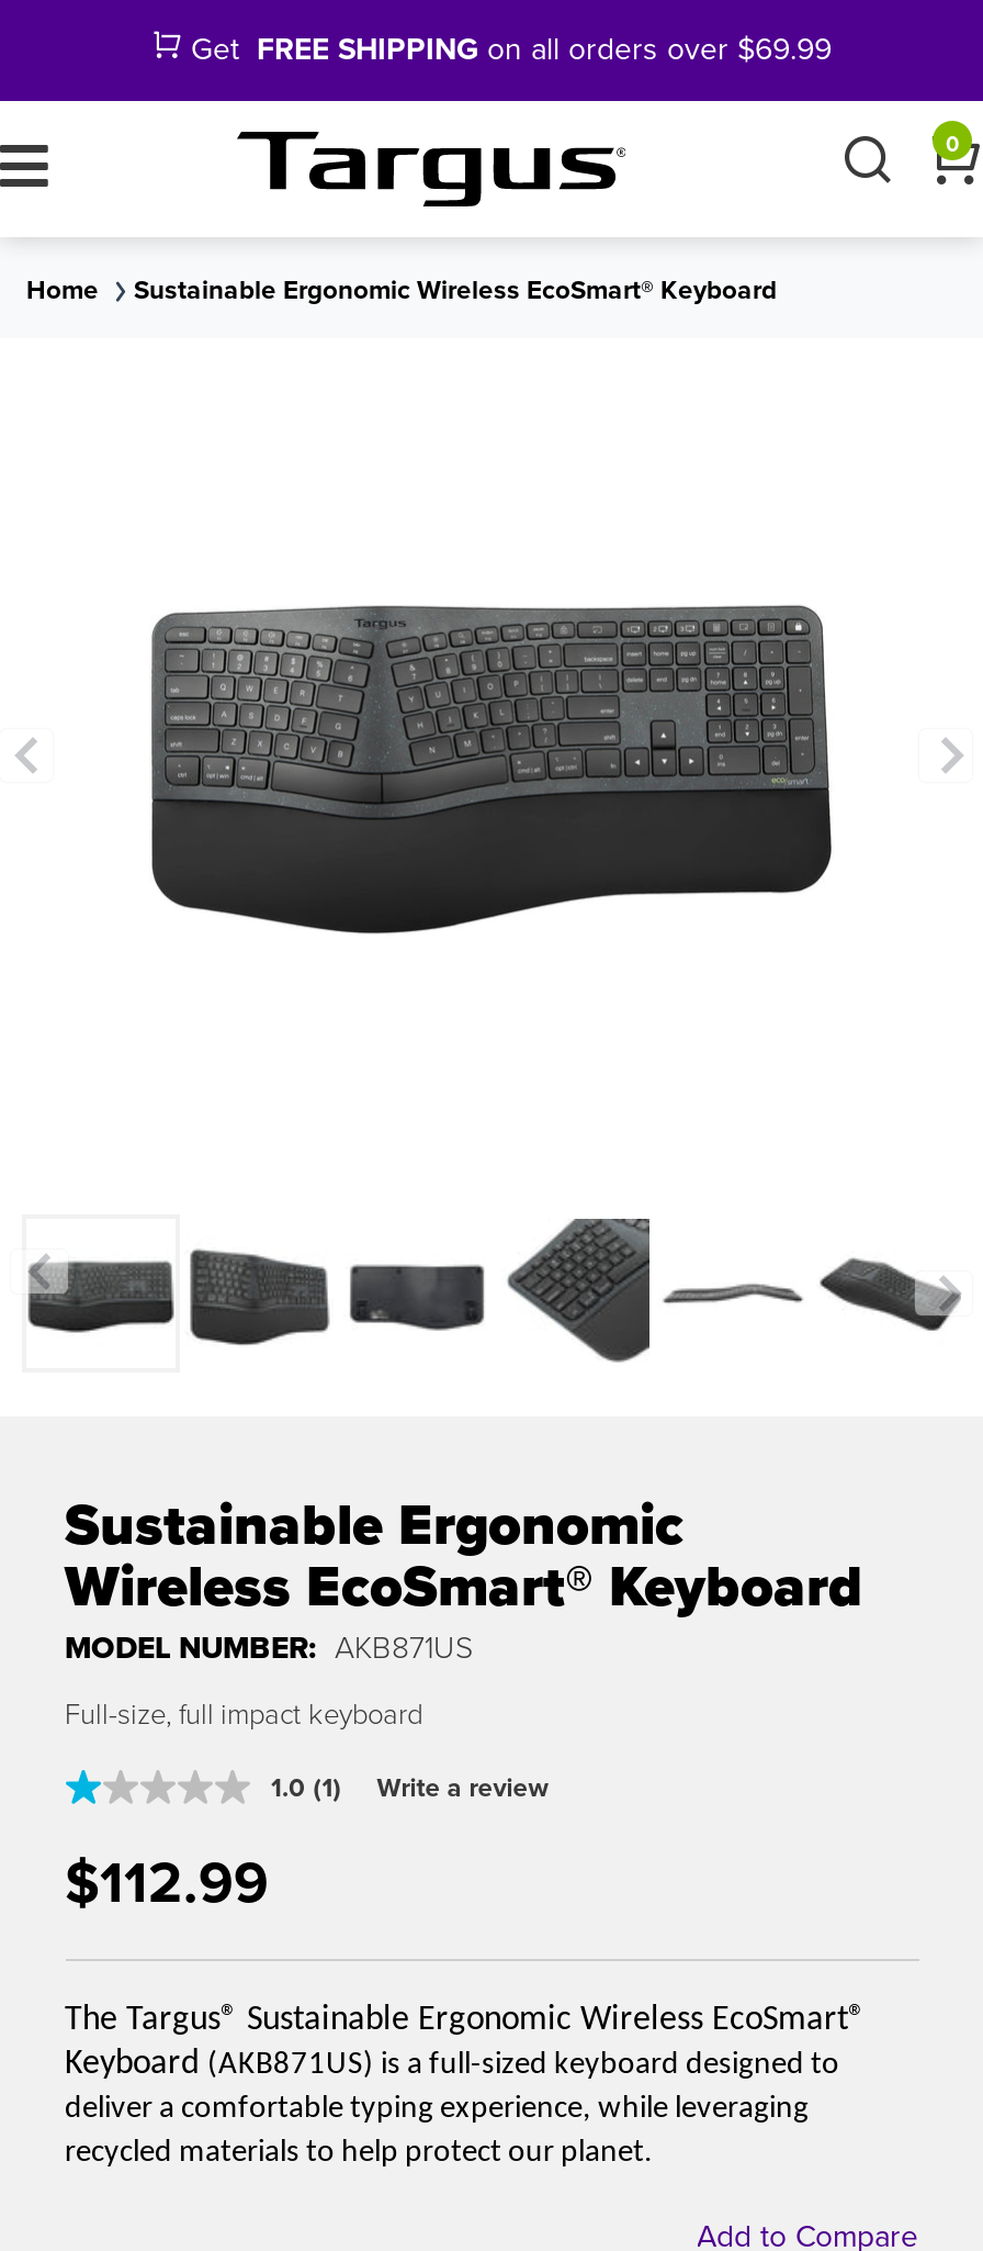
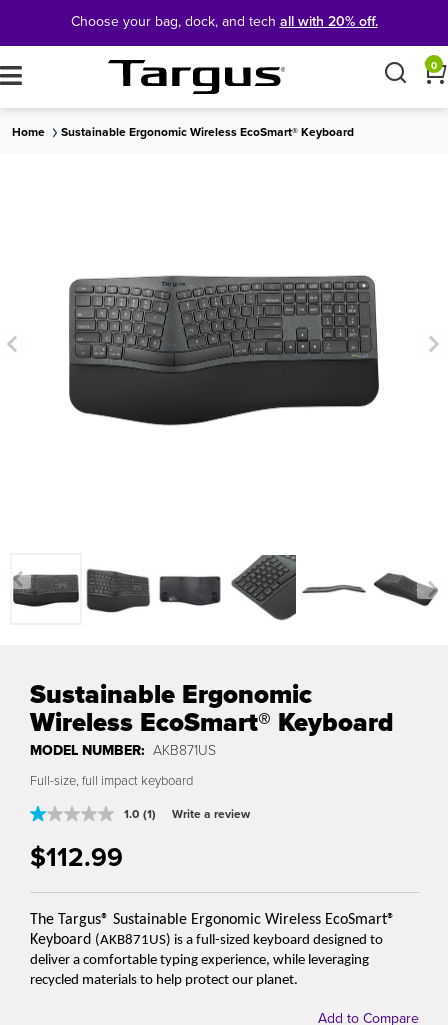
[182,26,832,72] Get FREE SHIPPING on all orders over $69.99 -> [70,10,377,31] Choose your bag, dock, and tech all with 20% off.

